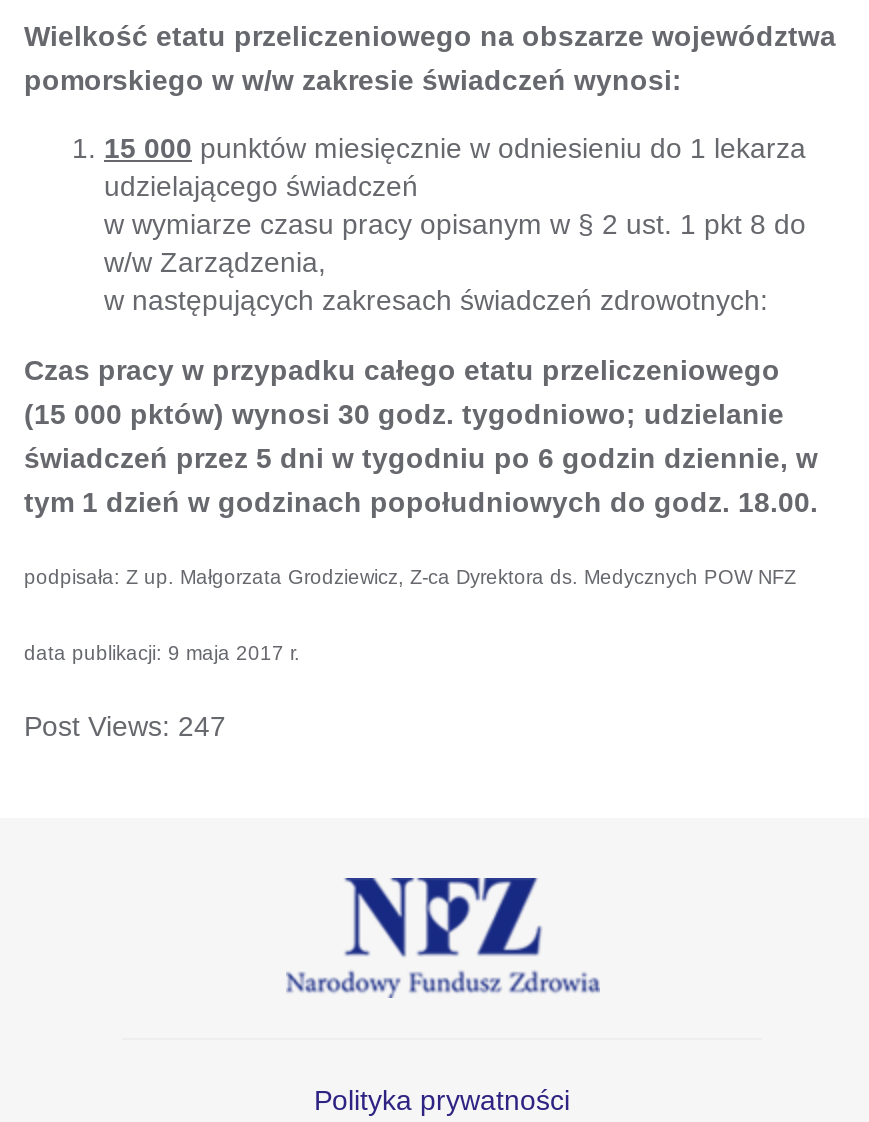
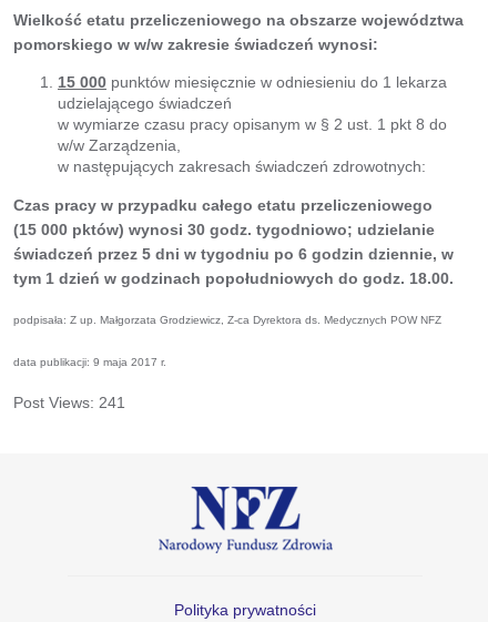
[24,710,226,742] Post Views: 247 -> [13,393,125,411] Post Views: 241

